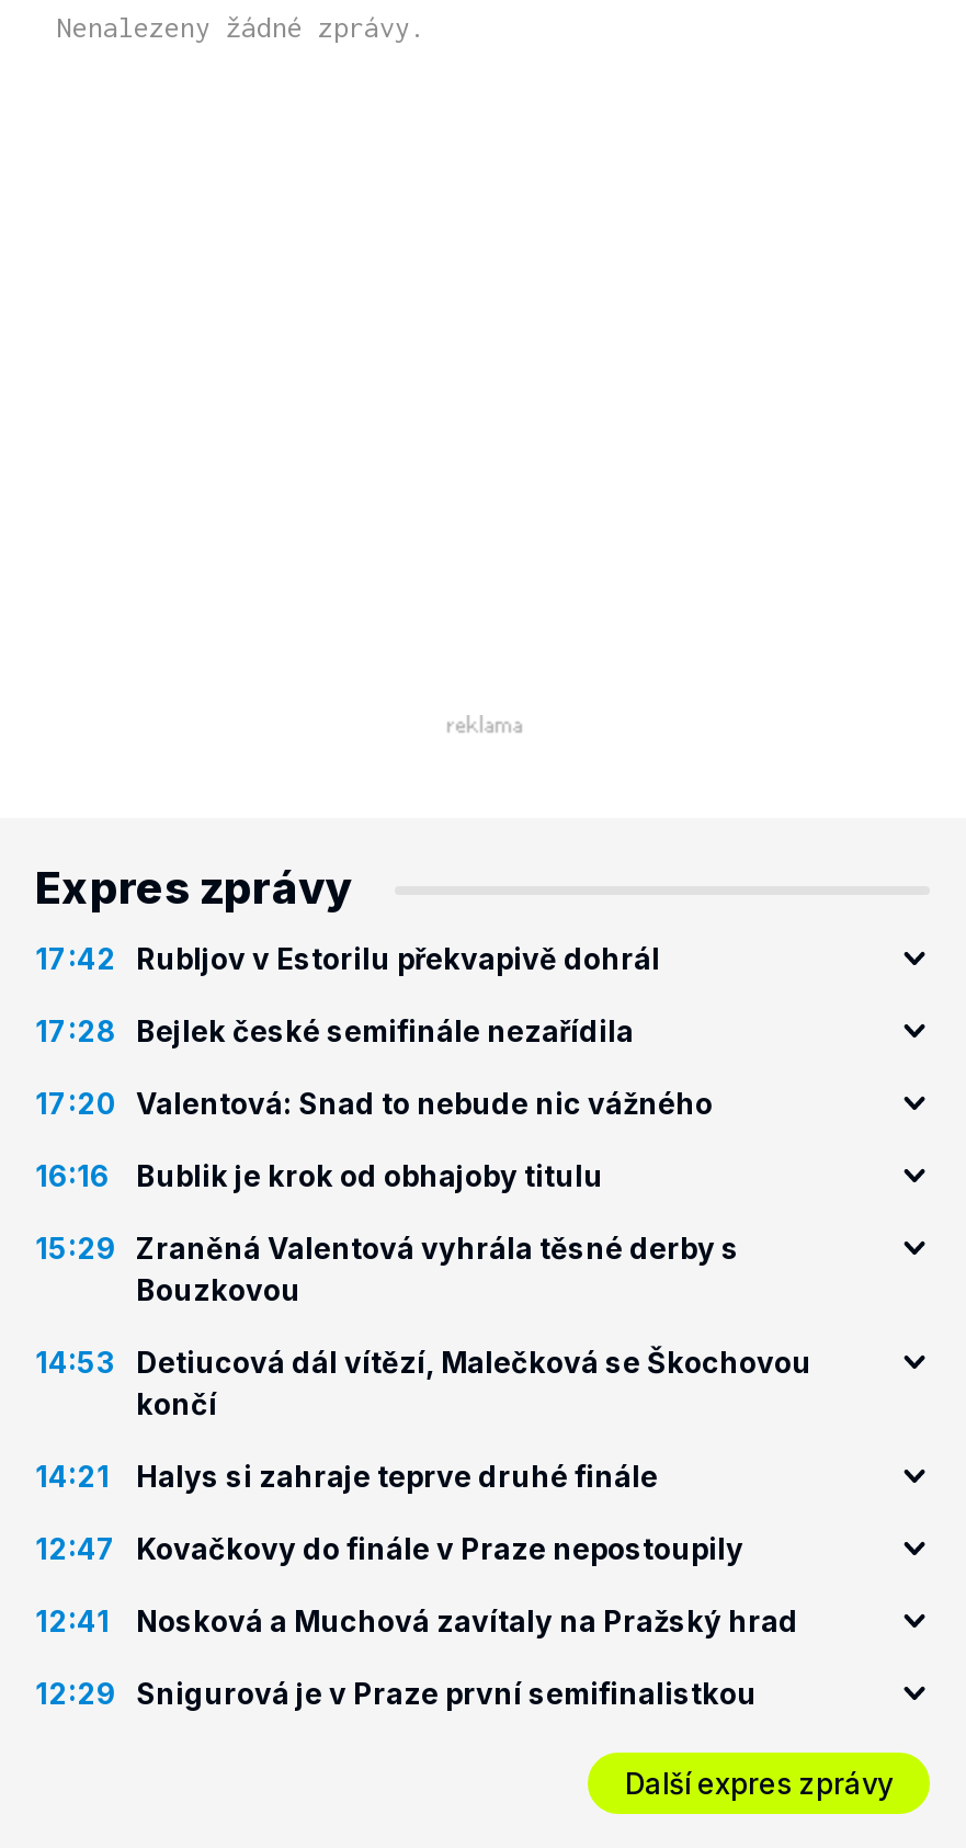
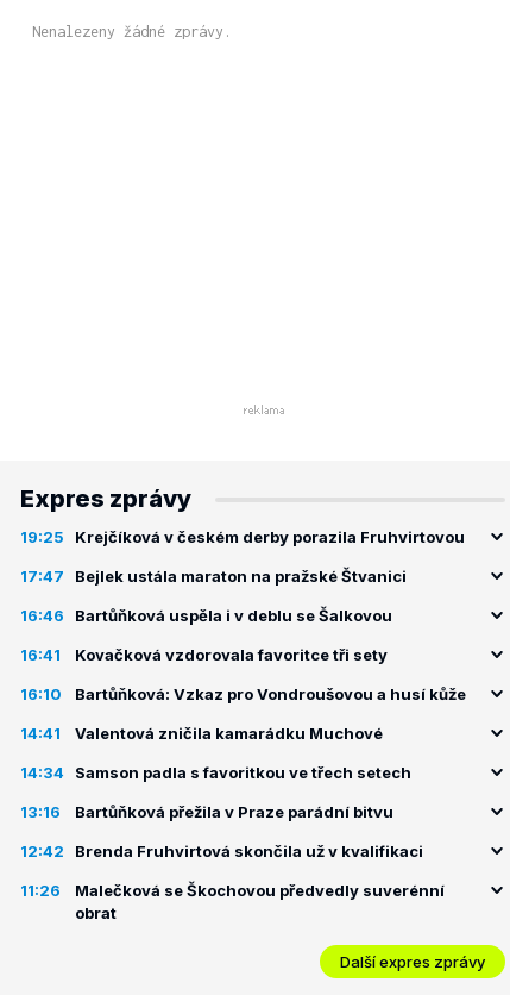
[35,941,660,976] 17:42 Rubljov v Estorilu překvapivě dohrál -> [20,527,465,546] 19:25 Krejčíková v českém derby porazila Fruhvirtovou
[35,1013,634,1048] 17:28 Bejlek české semifinále nezařídila -> [20,567,407,586] 17:47 Bejlek ustála maraton na pražské Štvanici
[35,1086,713,1121] 17:20 Valentová: Snad to nebude nic vážného -> [20,606,392,625] 16:46 Bartůňková uspěla i v deblu se Šalkovou
[35,1158,603,1193] 16:16 | Bublik je krok od obhajoby titulu -> [20,645,388,664] 16:41 | Kovačková vzdorovala favoritce tři sety
[35,1231,739,1307] 15:29 Zraněná Valentová vyhrála těsné derby s | Bouzkovou -> [20,684,466,703] 16:10 | Bartůňková: Vzkaz pro Vondroušovou a husí kůže
[35,1345,811,1421] 14:53 Detiucová dál vítězí, Malečková se Škochovou | končí -> [20,724,383,743] 14:41 | Valentová zničila kamarádku Muchové
[35,1459,658,1494] 14:21 | Halys si zahraje teprve druhé finále -> [20,763,411,782] 14:34 Samson padla s favoritkou ve třech setech
[35,1531,743,1566] 12:47 Kovačkovy do finále v Praze nepostoupily -> [20,802,393,821] 13:16 | Bartůňková přežila v Praze parádní bitvu
[35,1603,798,1639] 12:41 | Nosková a Muchová zavítaly na Pražský hrad -> [20,841,423,861] 12:42 Brenda Fruhvirtová skončila už v kvalifikaci
[35,1676,757,1711] 12:29 Snigurová je v Praze první semifinalistkou -> [20,881,445,922] 11:26 | Malečková se Škochovou předvedly suverénní | obrat

